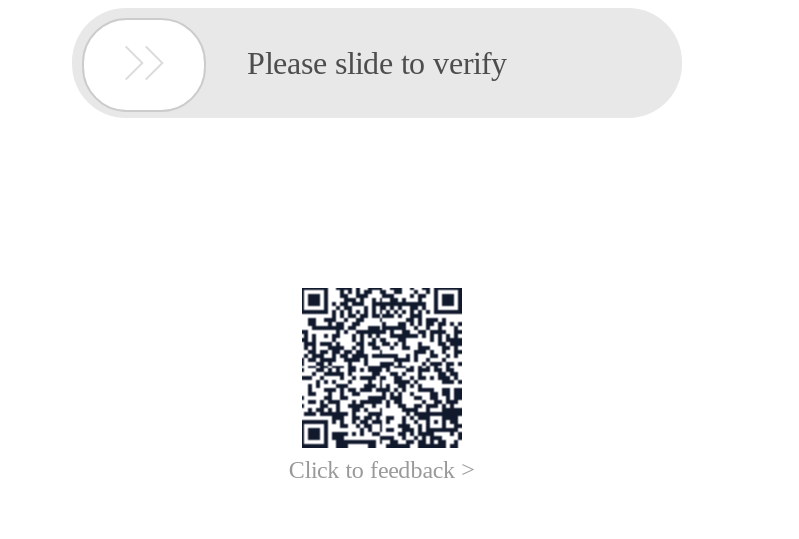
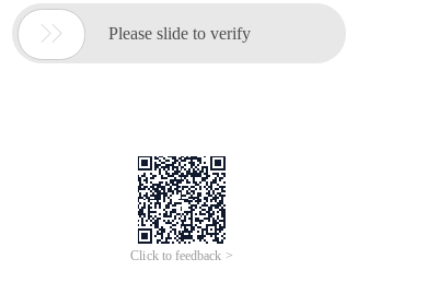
[302,288,464,450] [image] -> [137,155,226,245] [image]

